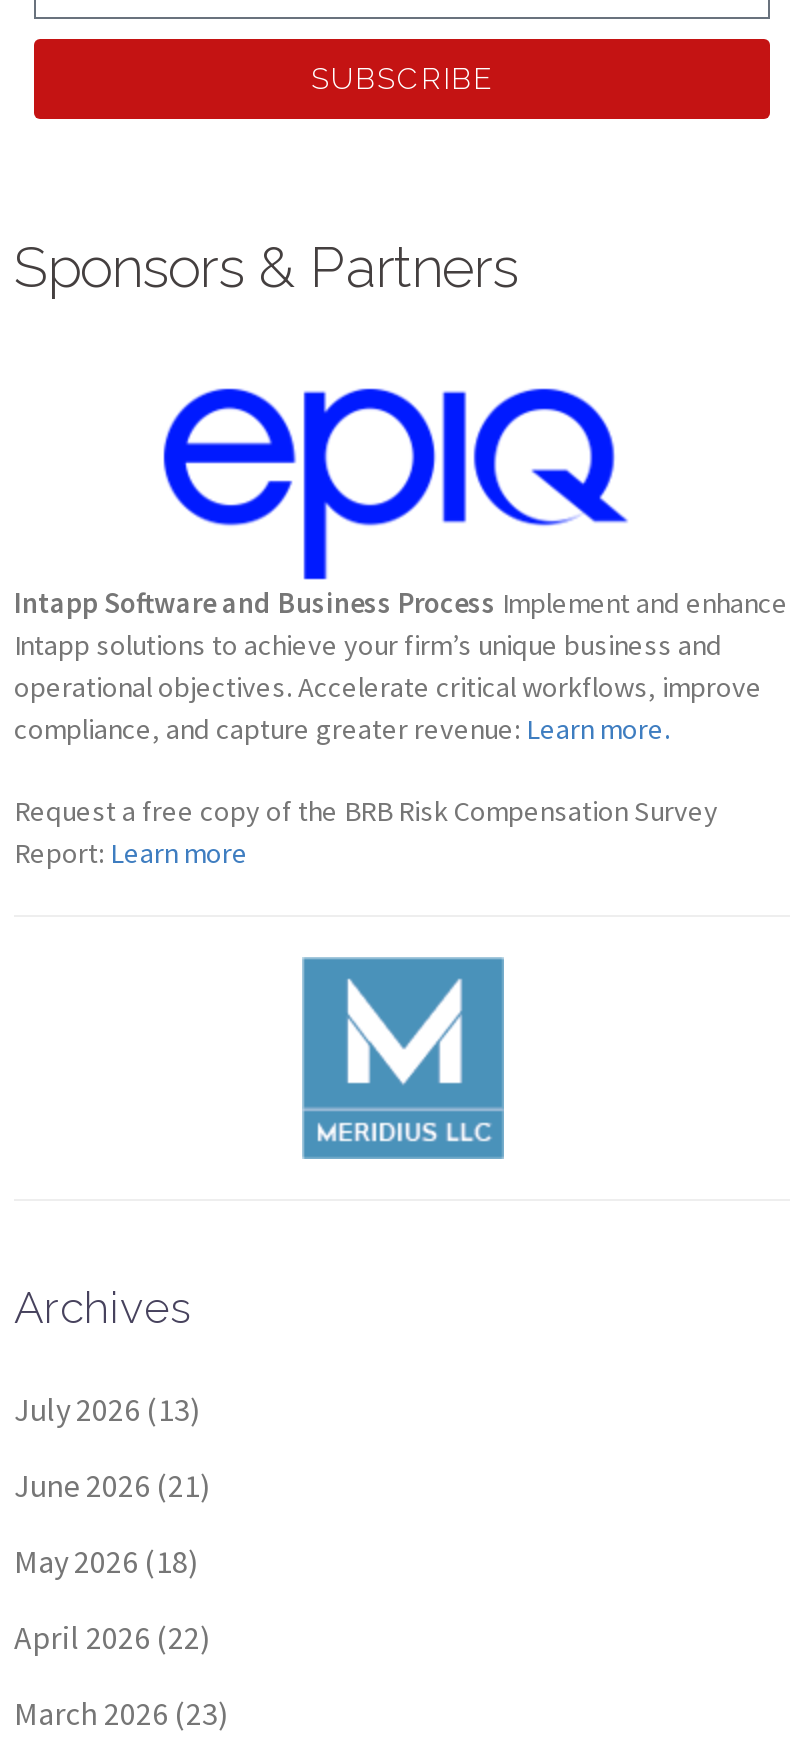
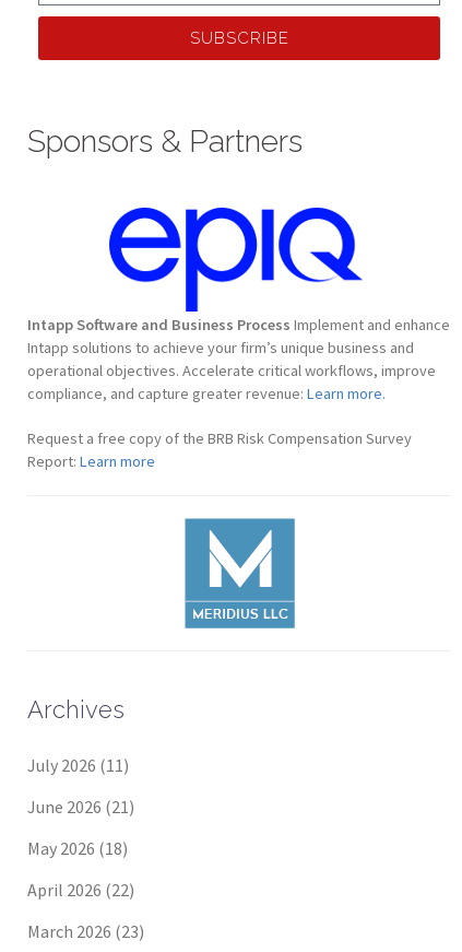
[14,1389,200,1429] July 2026 (13) -> [27,754,129,776] July 2026 (11)

